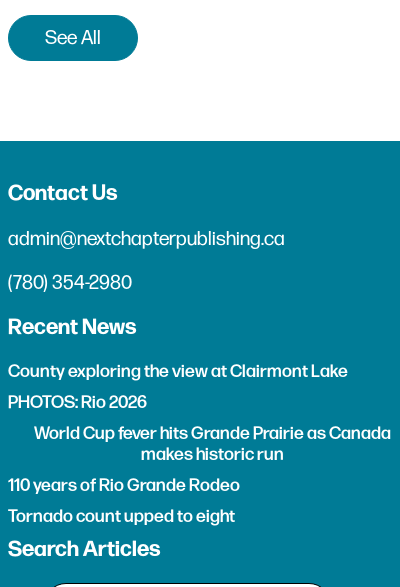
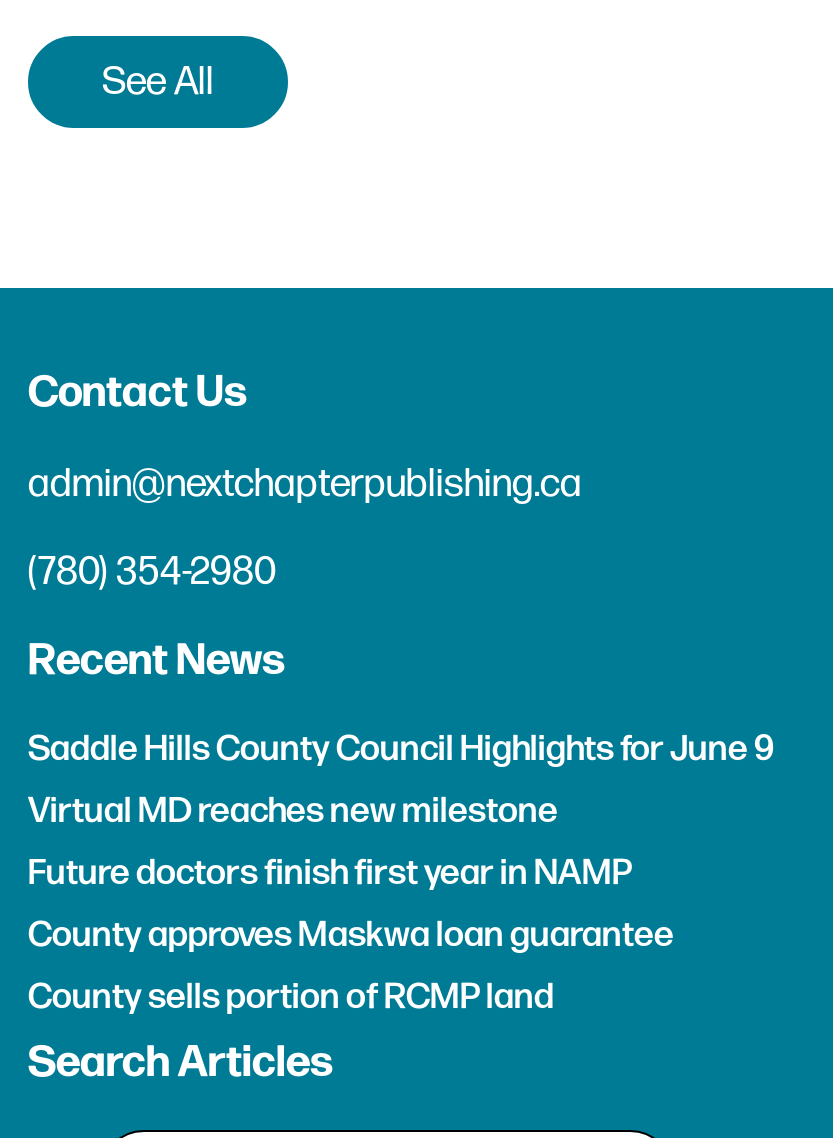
[8,361,348,382] County exploring the view at Clairmont Lake -> [28,728,780,770] Saddle Hills County Council Highlights for June 9
[8,392,147,413] PHOTOS: Rio 2026 -> [28,790,558,832] Virtual MD reaches new milestone
[33,423,390,465] World Cup fever hits Grande Prairie as Canada | makes historic run -> [28,852,632,894] Future doctors finish first year in NAMP
[8,475,240,496] 110 years of Rio Grande Rodeo -> [28,914,674,956] County approves Maskwa loan guarantee
[8,506,235,527] Tornado count upped to eight -> [28,976,554,1018] County sells portion of RCMP land

